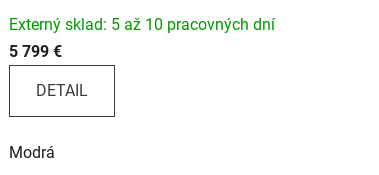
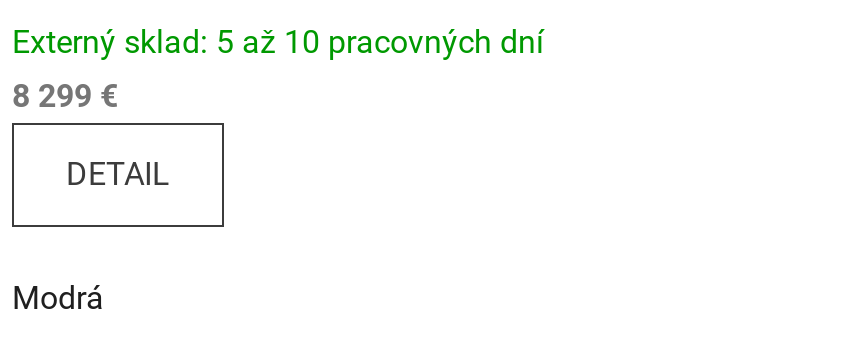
[9,42,62,61] 5 799 € -> [12,76,118,114] 8 299 €

